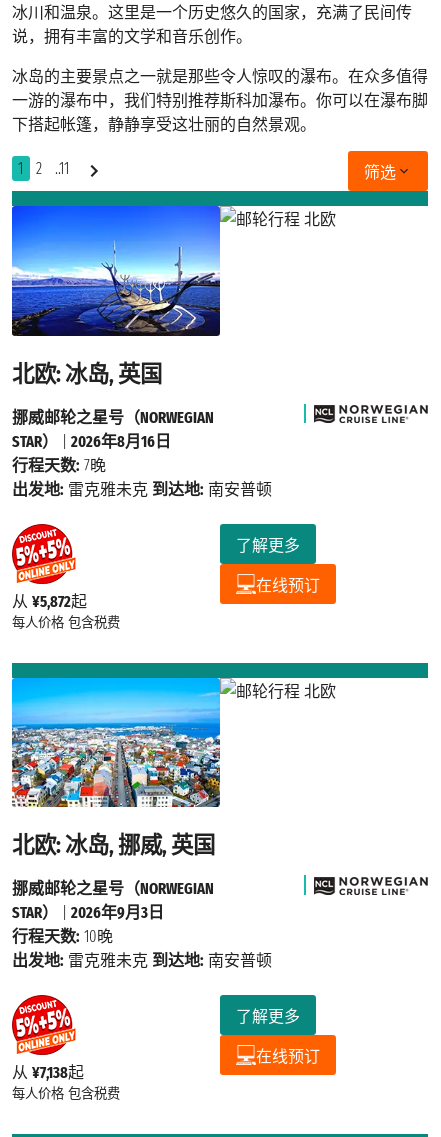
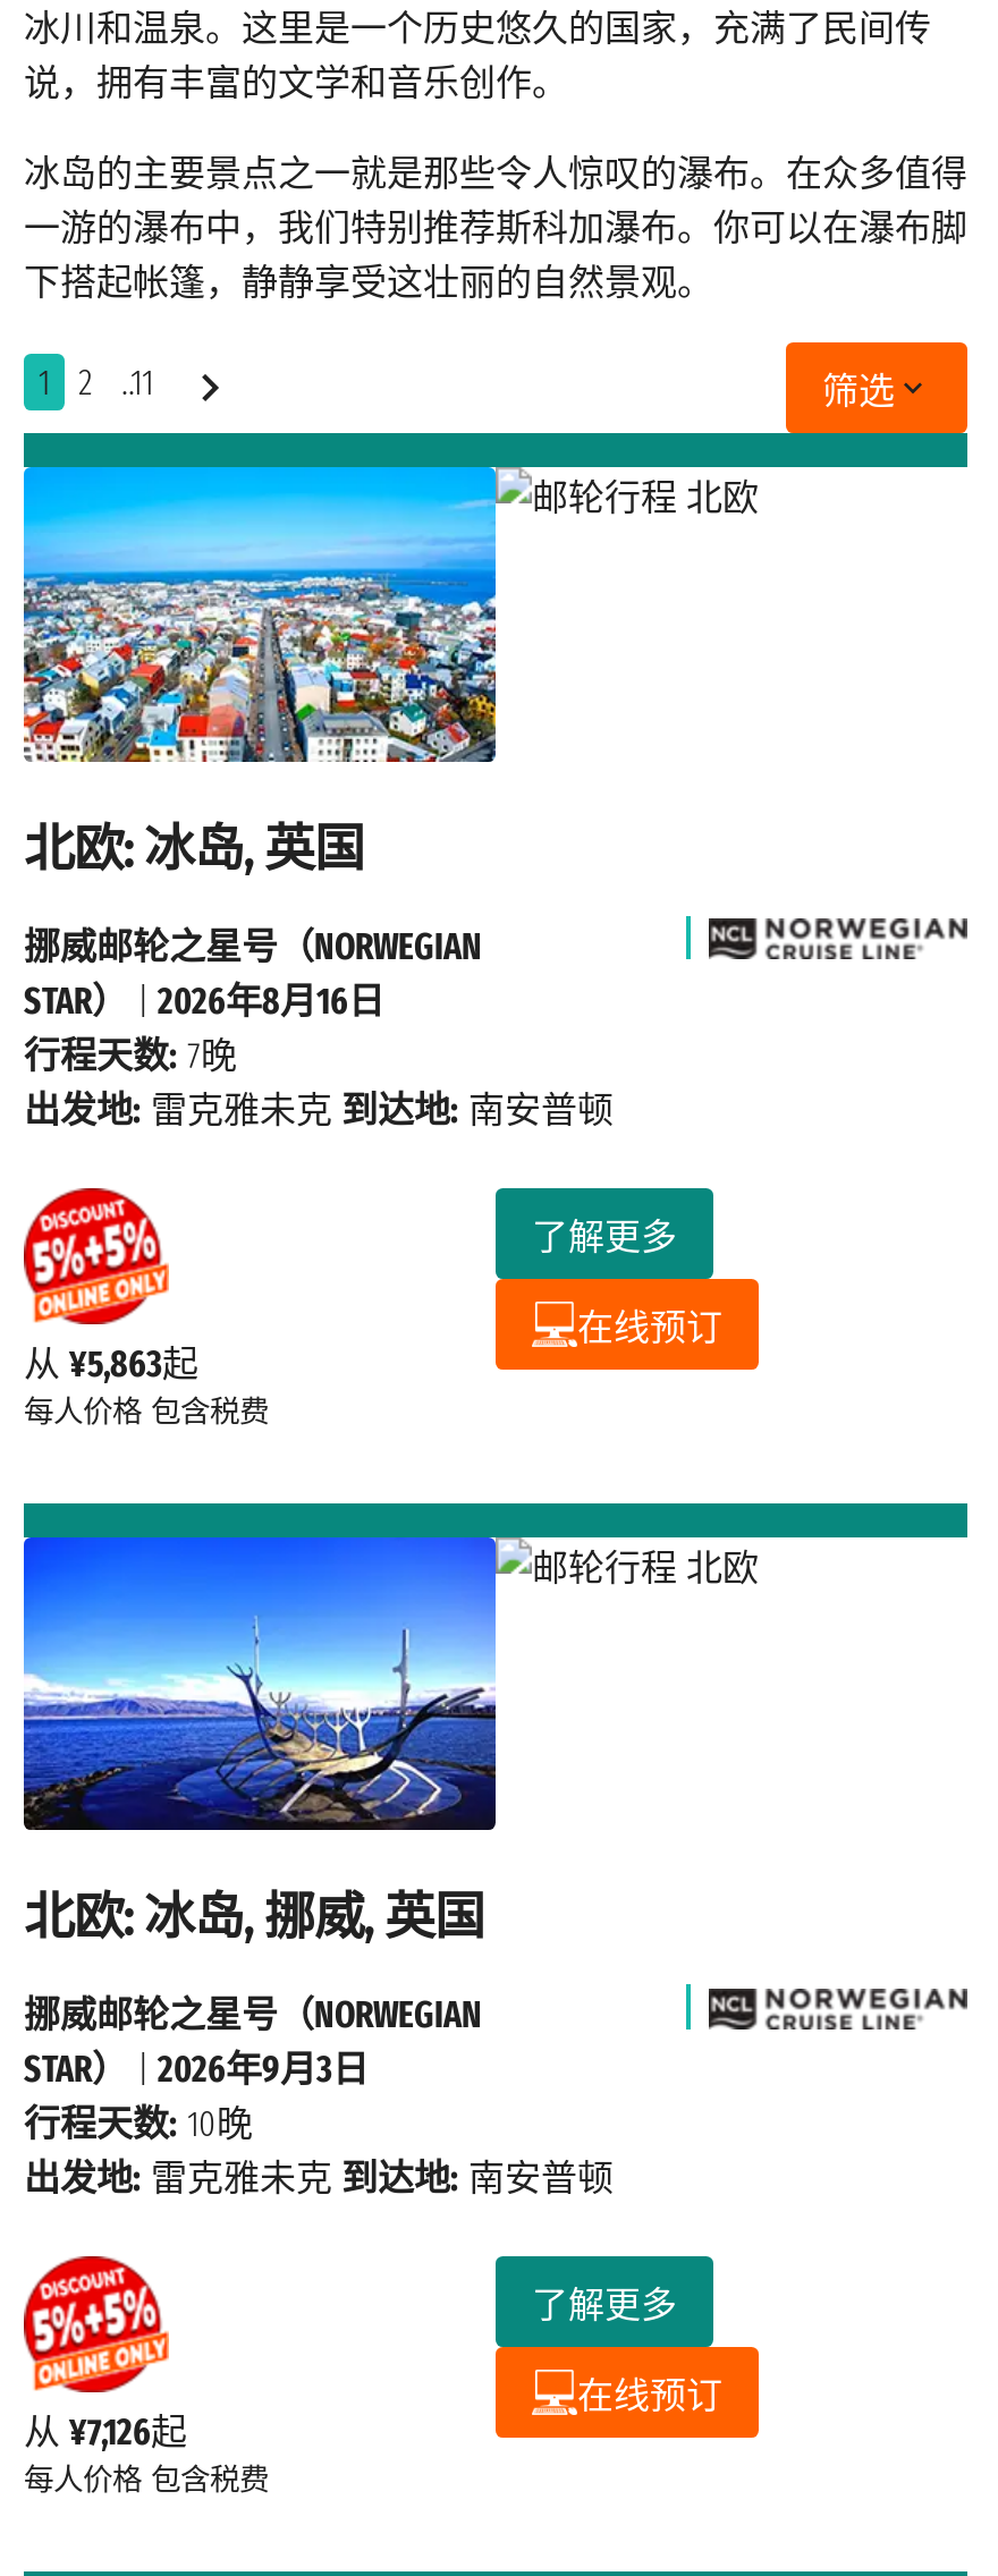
moved [11,206,221,337] -> [22,1537,498,1832]: [image]
[12,591,87,610] 从¥5,872起 -> [24,1341,198,1384] 从¥5,863起
moved [11,677,221,808] -> [22,465,498,764]: [image]
[12,1063,84,1082] 从¥7,138起 -> [24,2411,187,2454] 从¥7,126起

